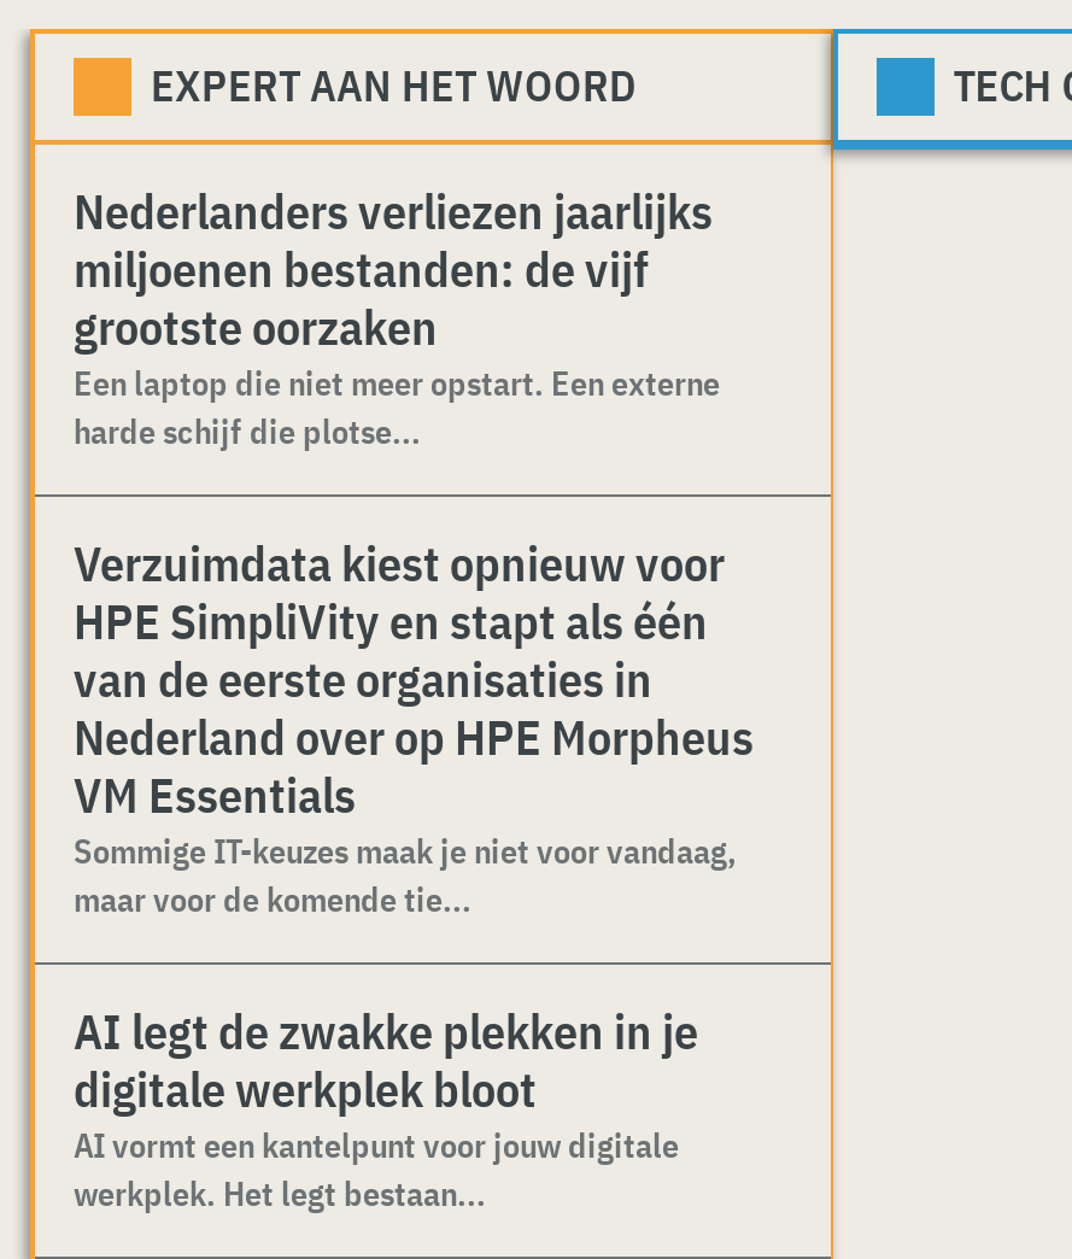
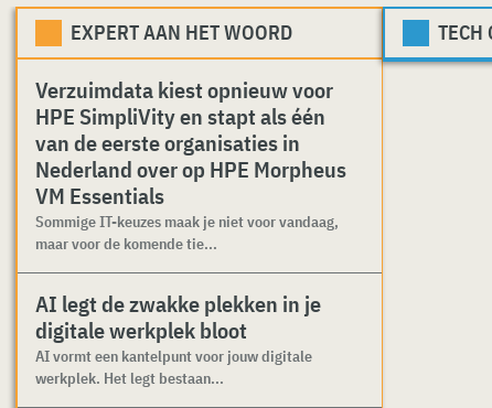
[74,179,720,454] Nederlanders verliezen jaarlijks | miljoenen bestanden: de vijf | grootste oorzaken | Een laptop die niet meer opstart. Een externe | harde schijf die plotse... -> none

